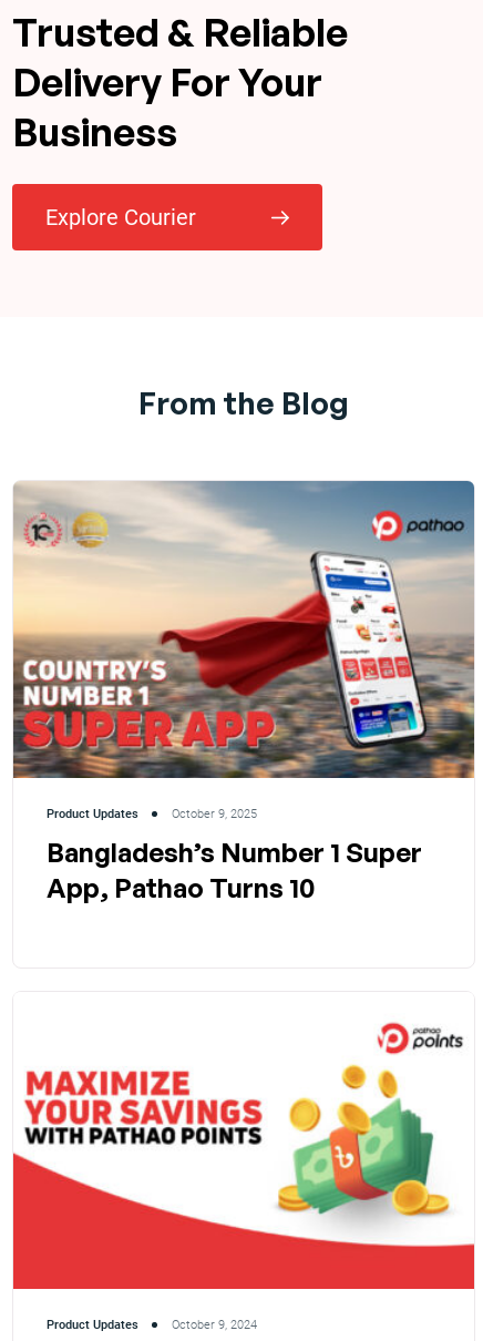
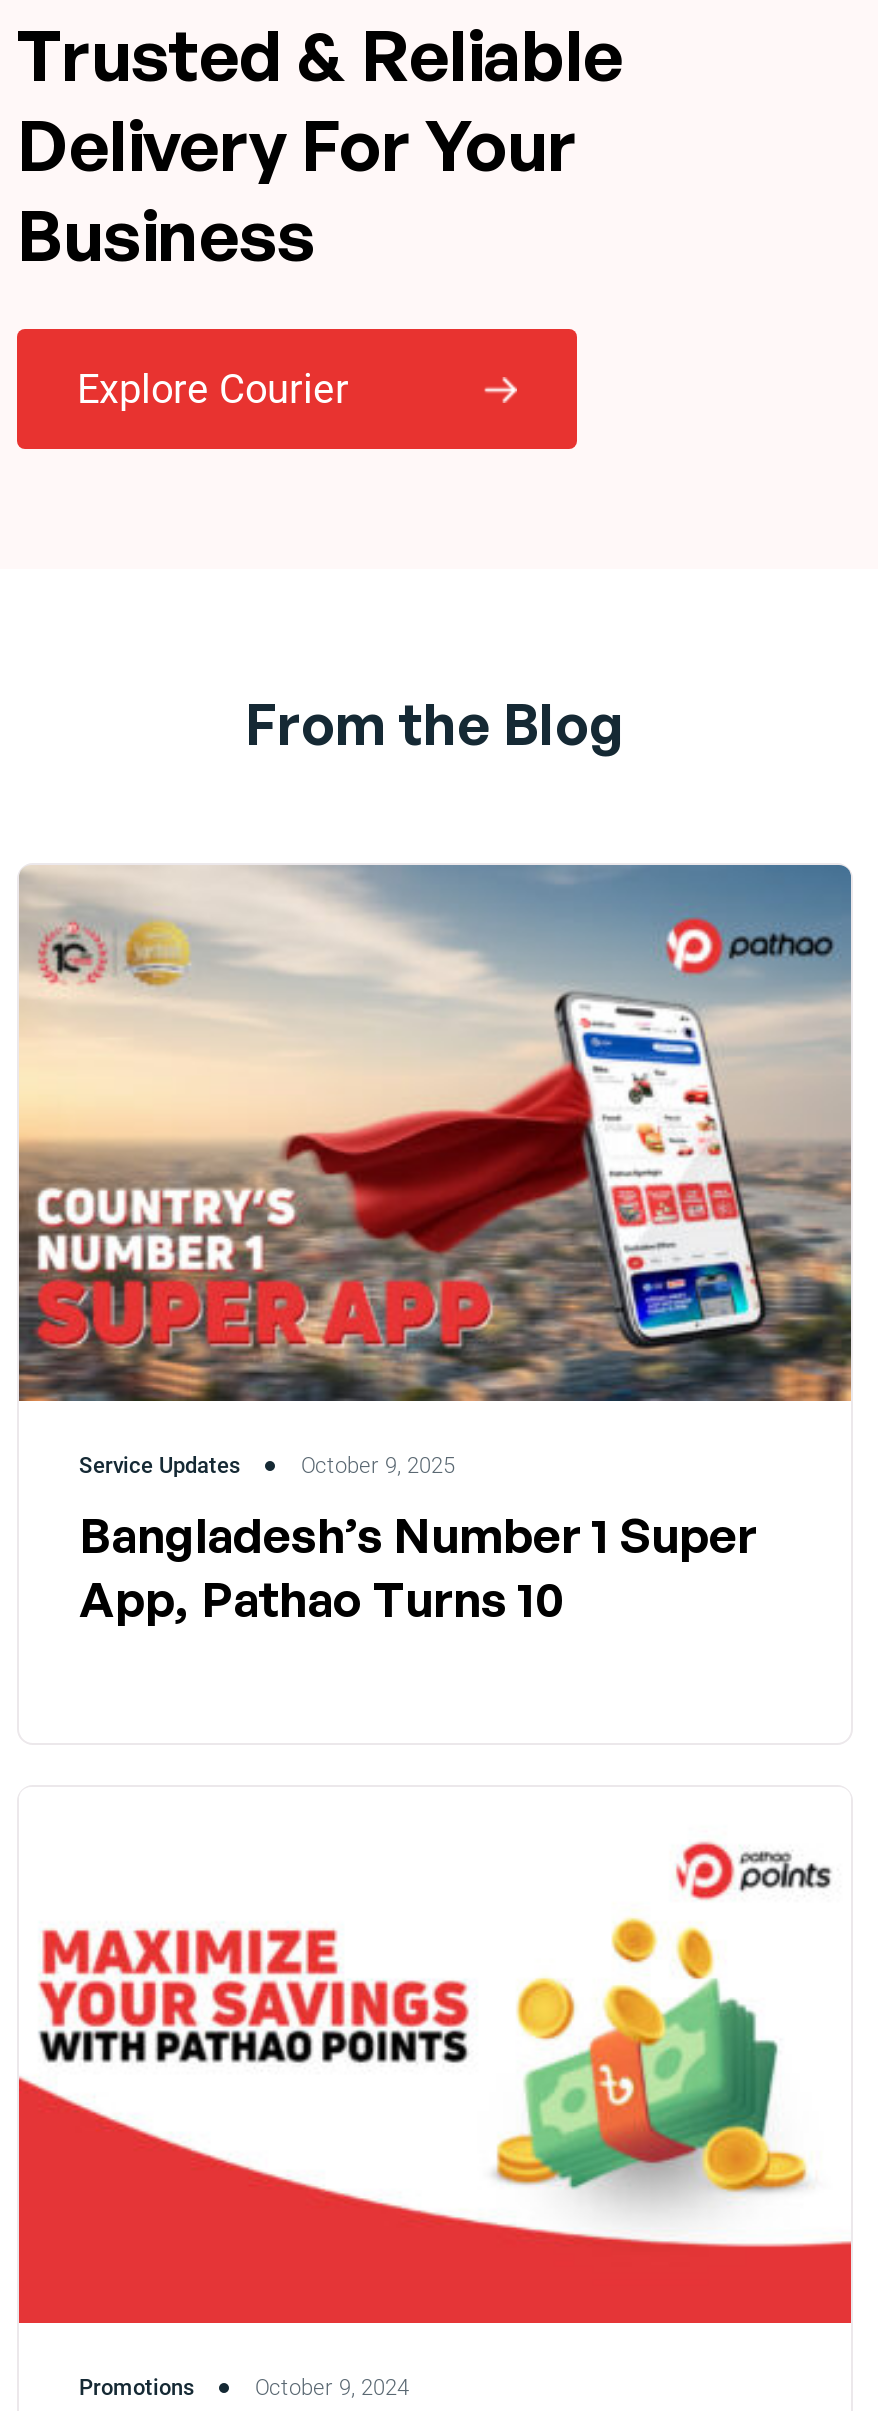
[47,807,138,821] Product Updates -> [79,1453,241,1479] Service Updates
[47,1318,138,1332] Product Updates -> [79,2375,195,2401] Promotions

